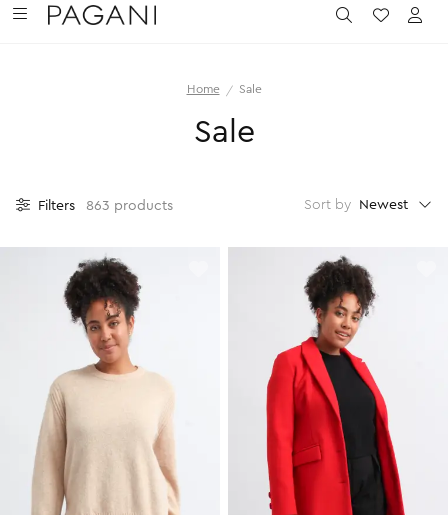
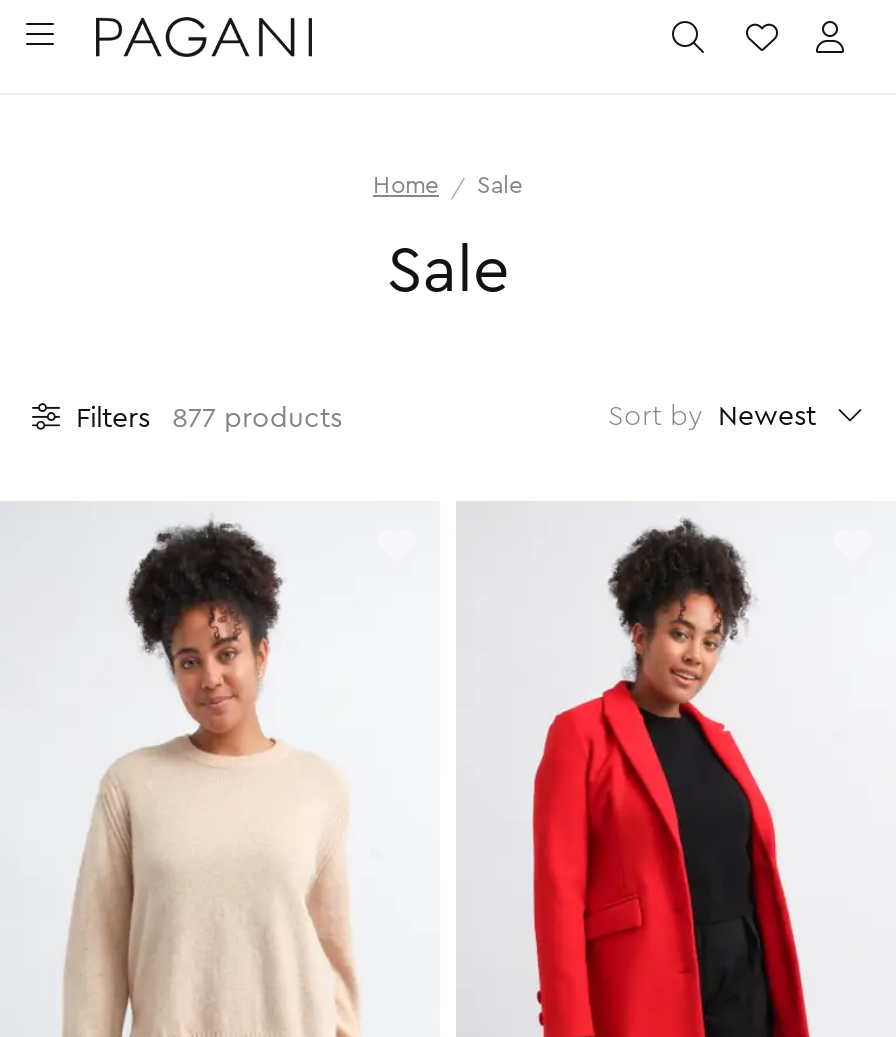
[38,199,173,213] Filters 863 products -> [76,405,342,434] Filters 877 products

